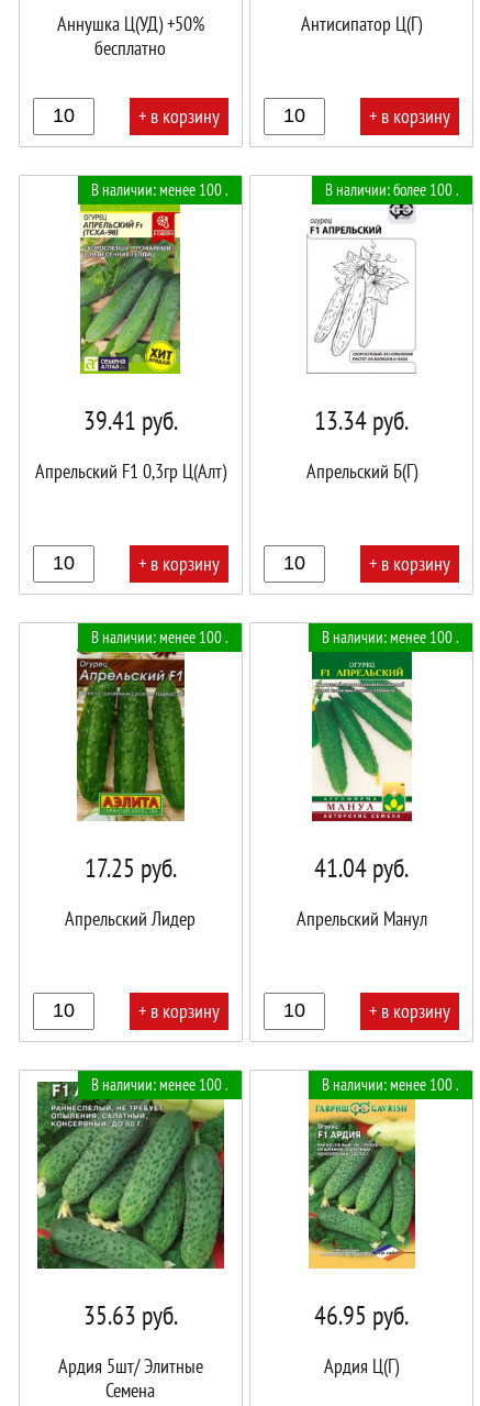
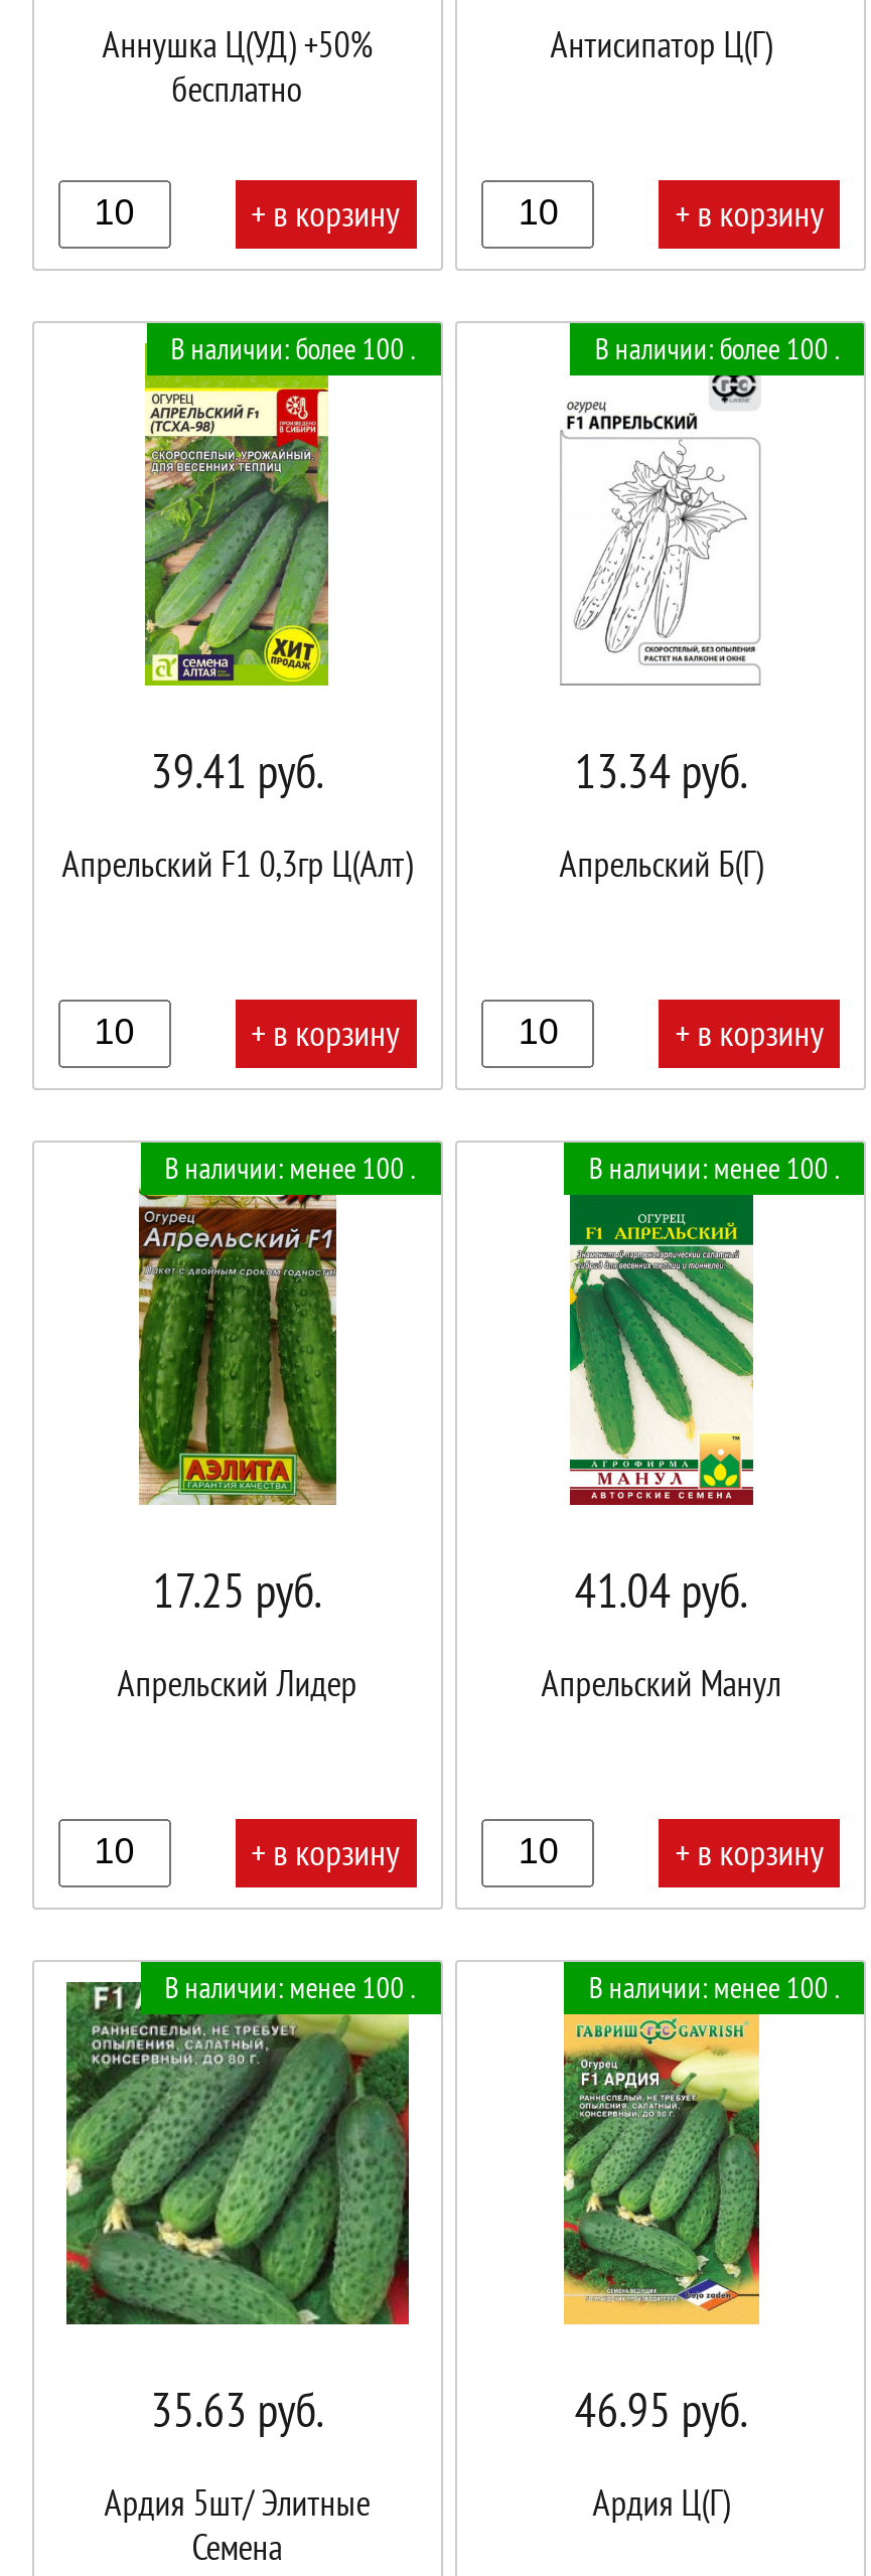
[91,179,228,200] В наличии: менее 100 . -> [171,329,416,367] В наличии: более 100 .

